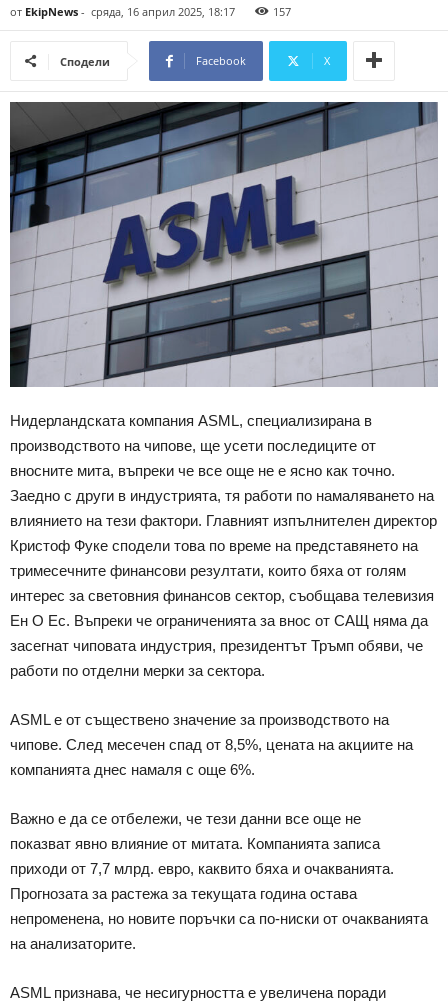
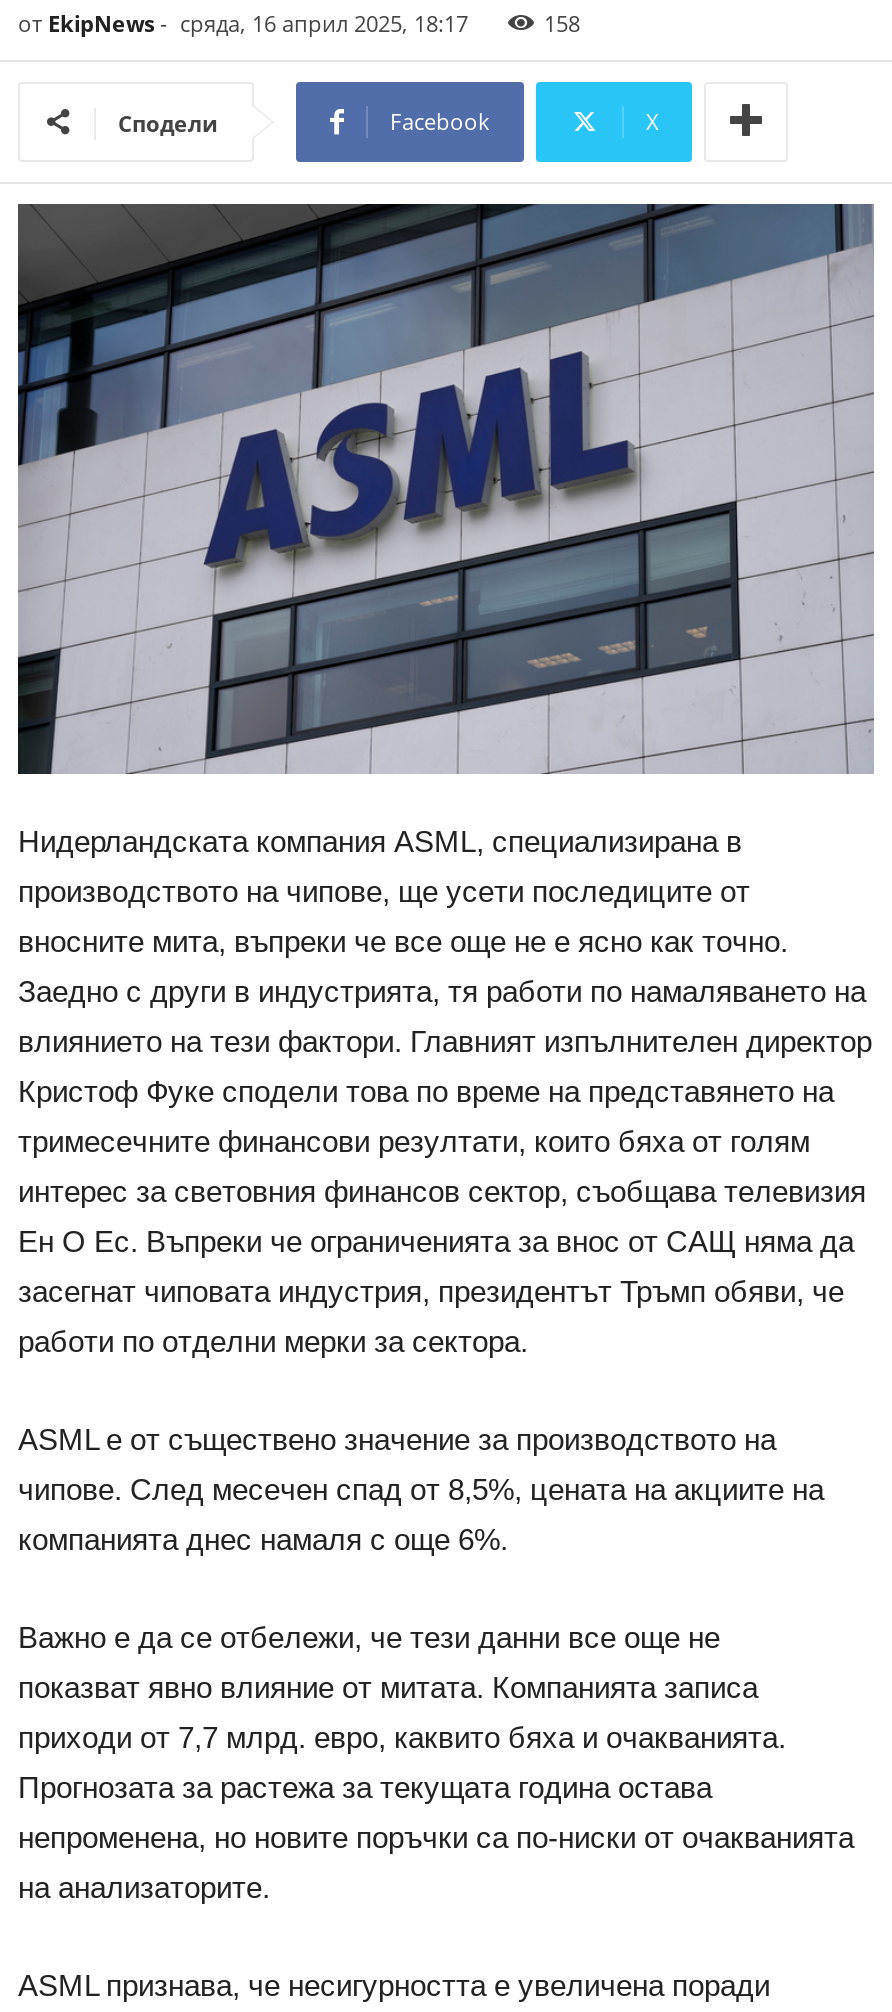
[273,4,291,19] 157 -> [544,8,580,38] 158

